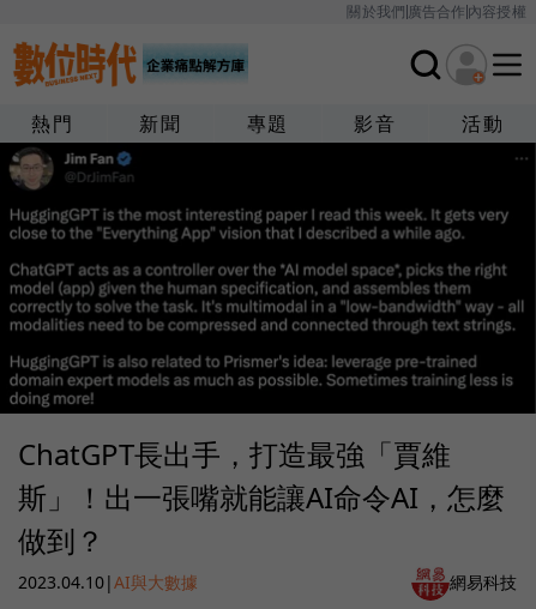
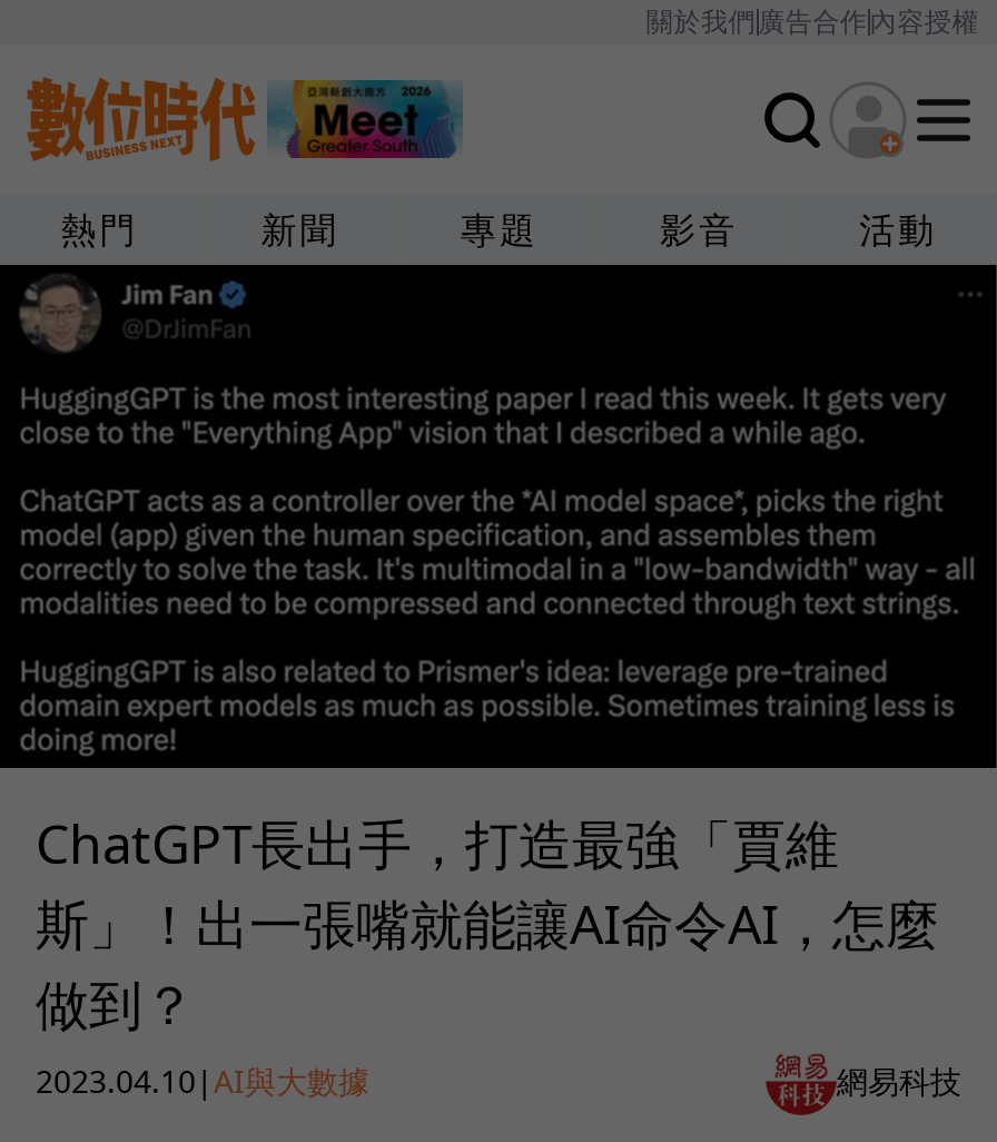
[146,43,245,85] [image] -> [276,78,458,160] [image]

